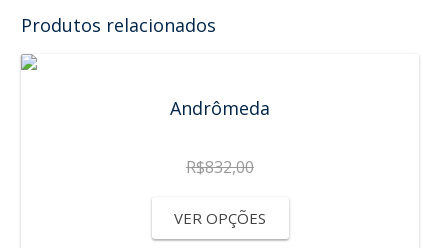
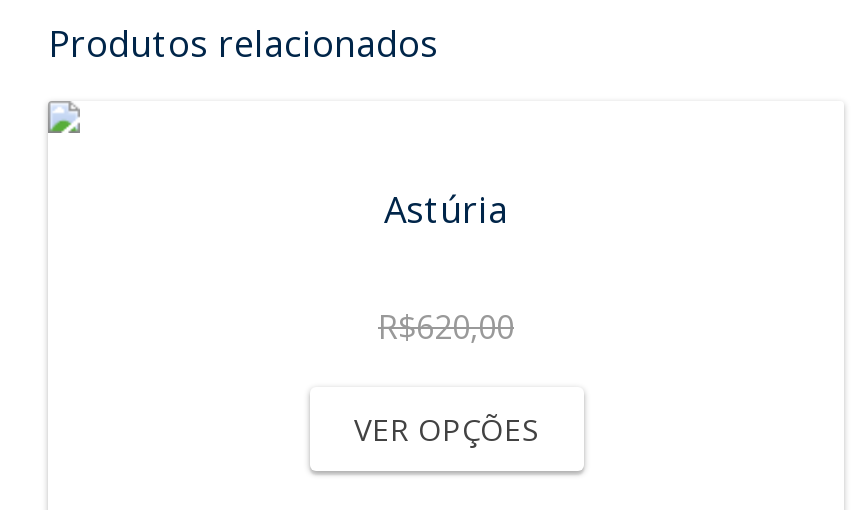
[170,96,270,120] Andrômeda -> [384,185,508,233] Astúria
[186,156,254,178] R$832,00 -> [378,305,514,349] R$620,00

